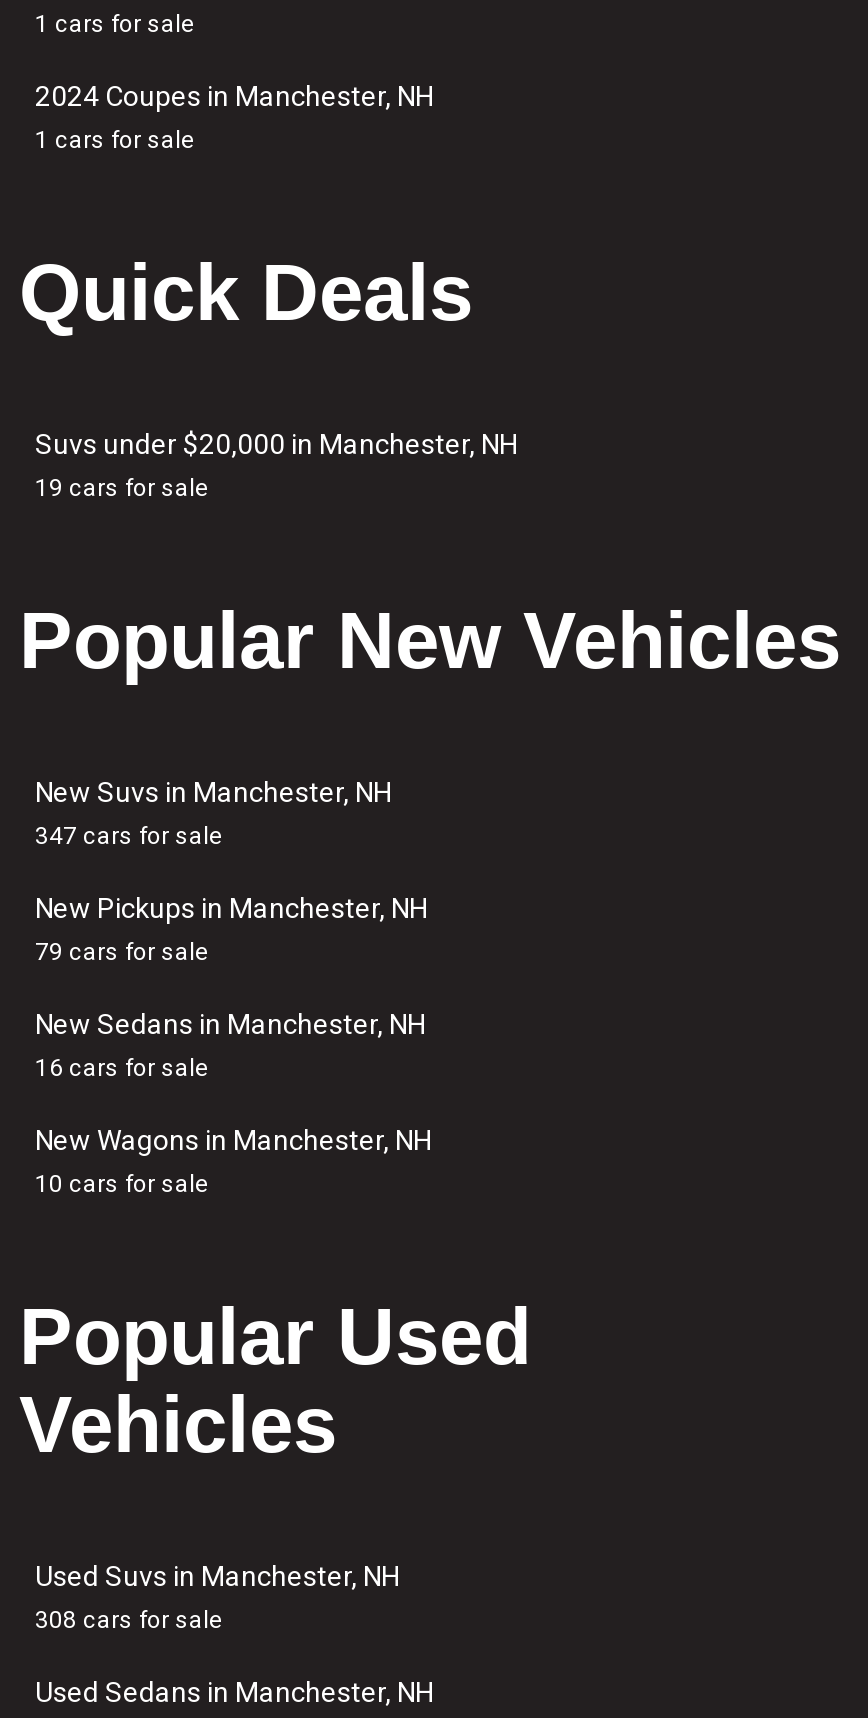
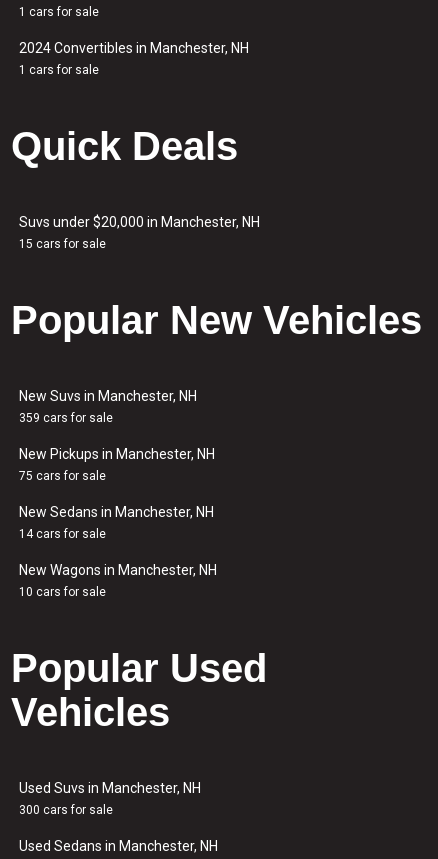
[35,80,433,112] 2024 Coupes in Manchester, NH -> [19,40,249,56] 2024 Convertibles in Manchester, NH
[35,474,209,502] 19 cars for sale -> [19,237,106,251] 15 cars for sale
[35,822,223,850] 347 cars for sale -> [19,411,113,425] 359 cars for sale
[35,938,209,966] 79 cars for sale -> [19,469,106,483] 75 cars for sale
[35,1054,209,1082] 16 cars for sale -> [19,527,106,541] 14 cars for sale
[35,1606,223,1634] 308 cars for sale -> [19,803,113,817] 300 cars for sale

